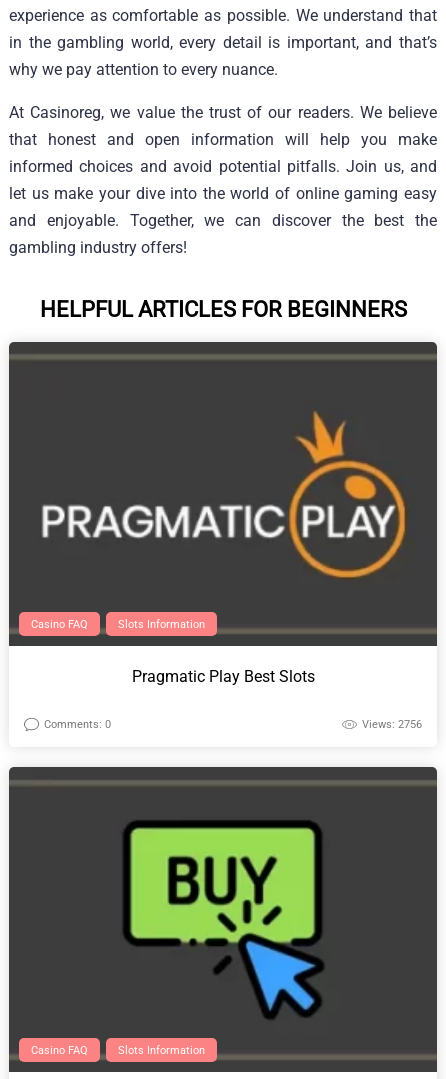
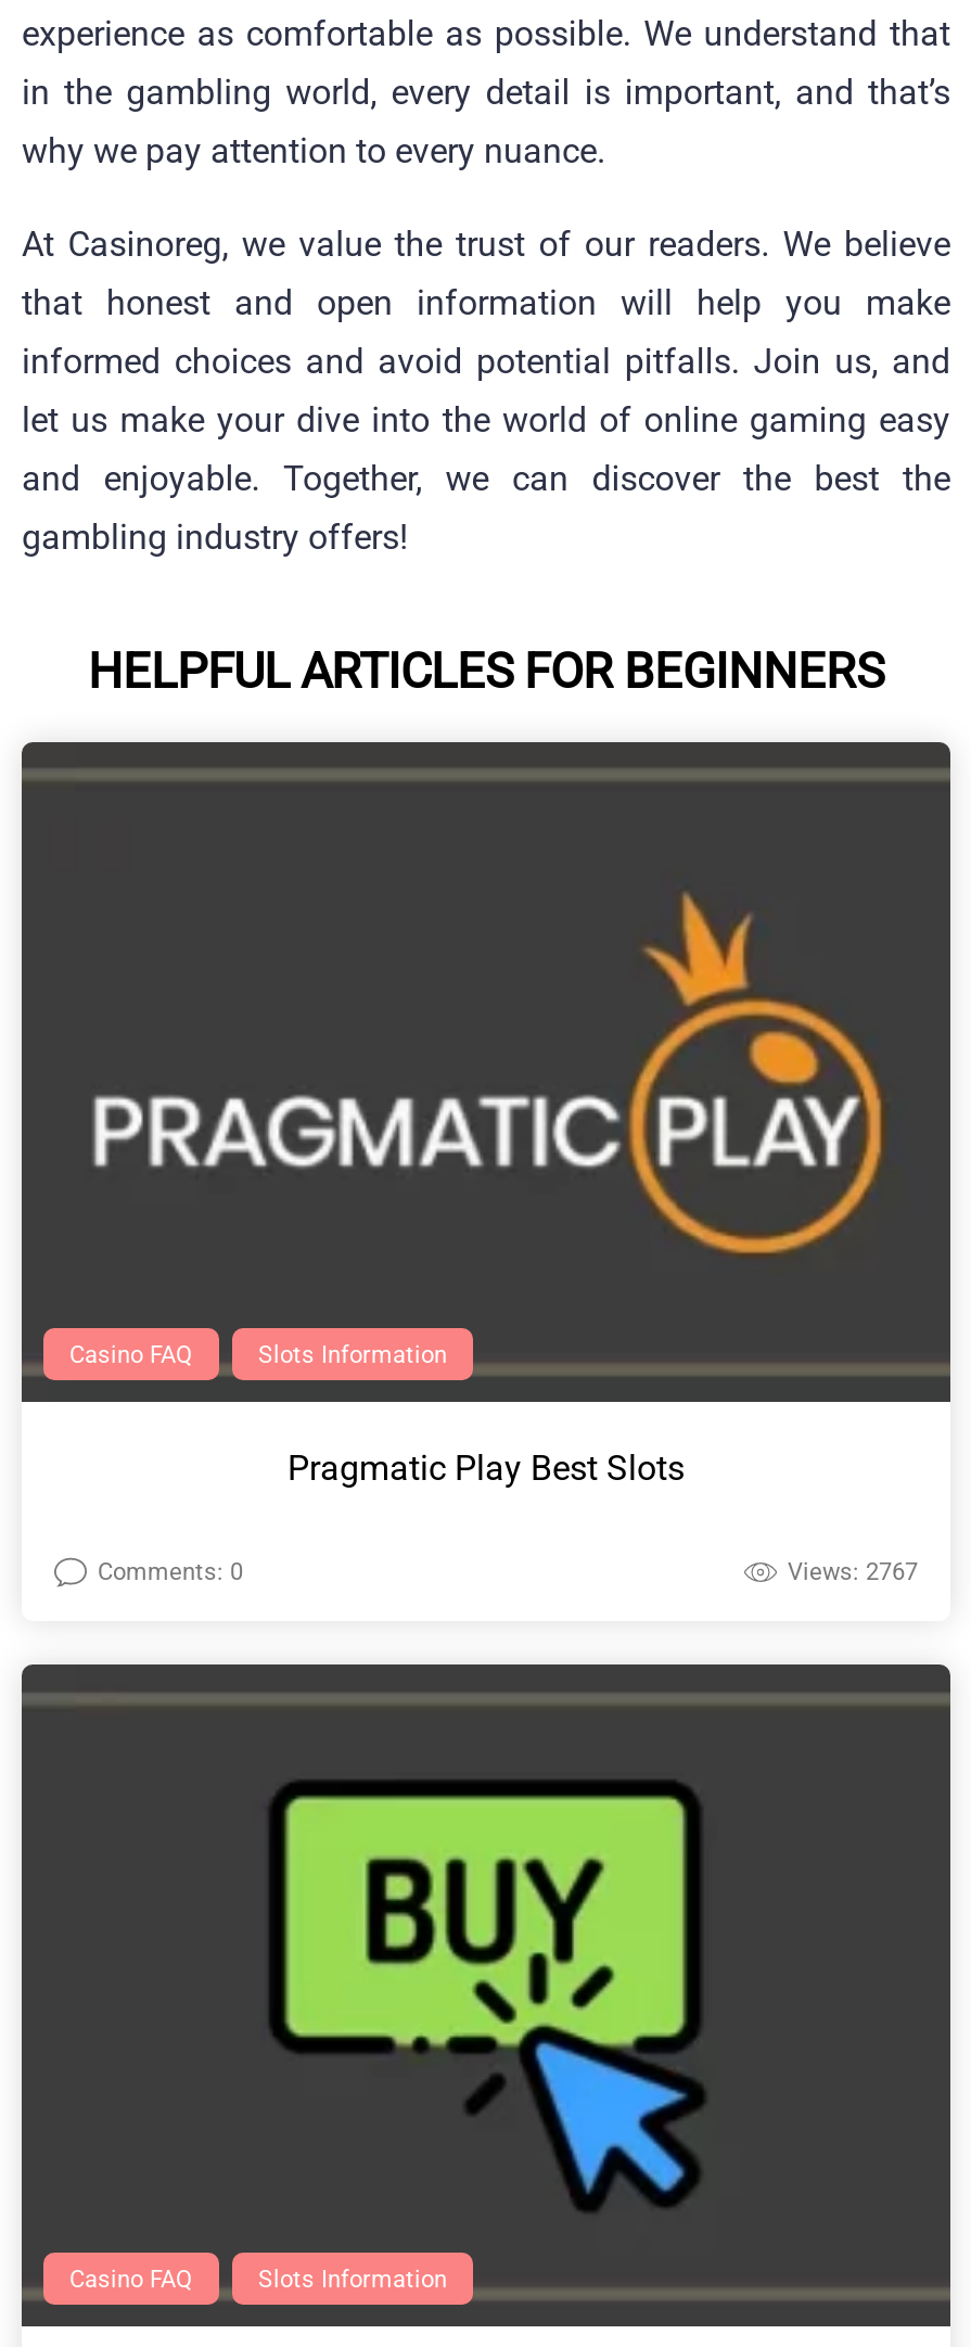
[362,718,422,731] Views: 2756 -> [788,1559,918,1587] Views: 2767

